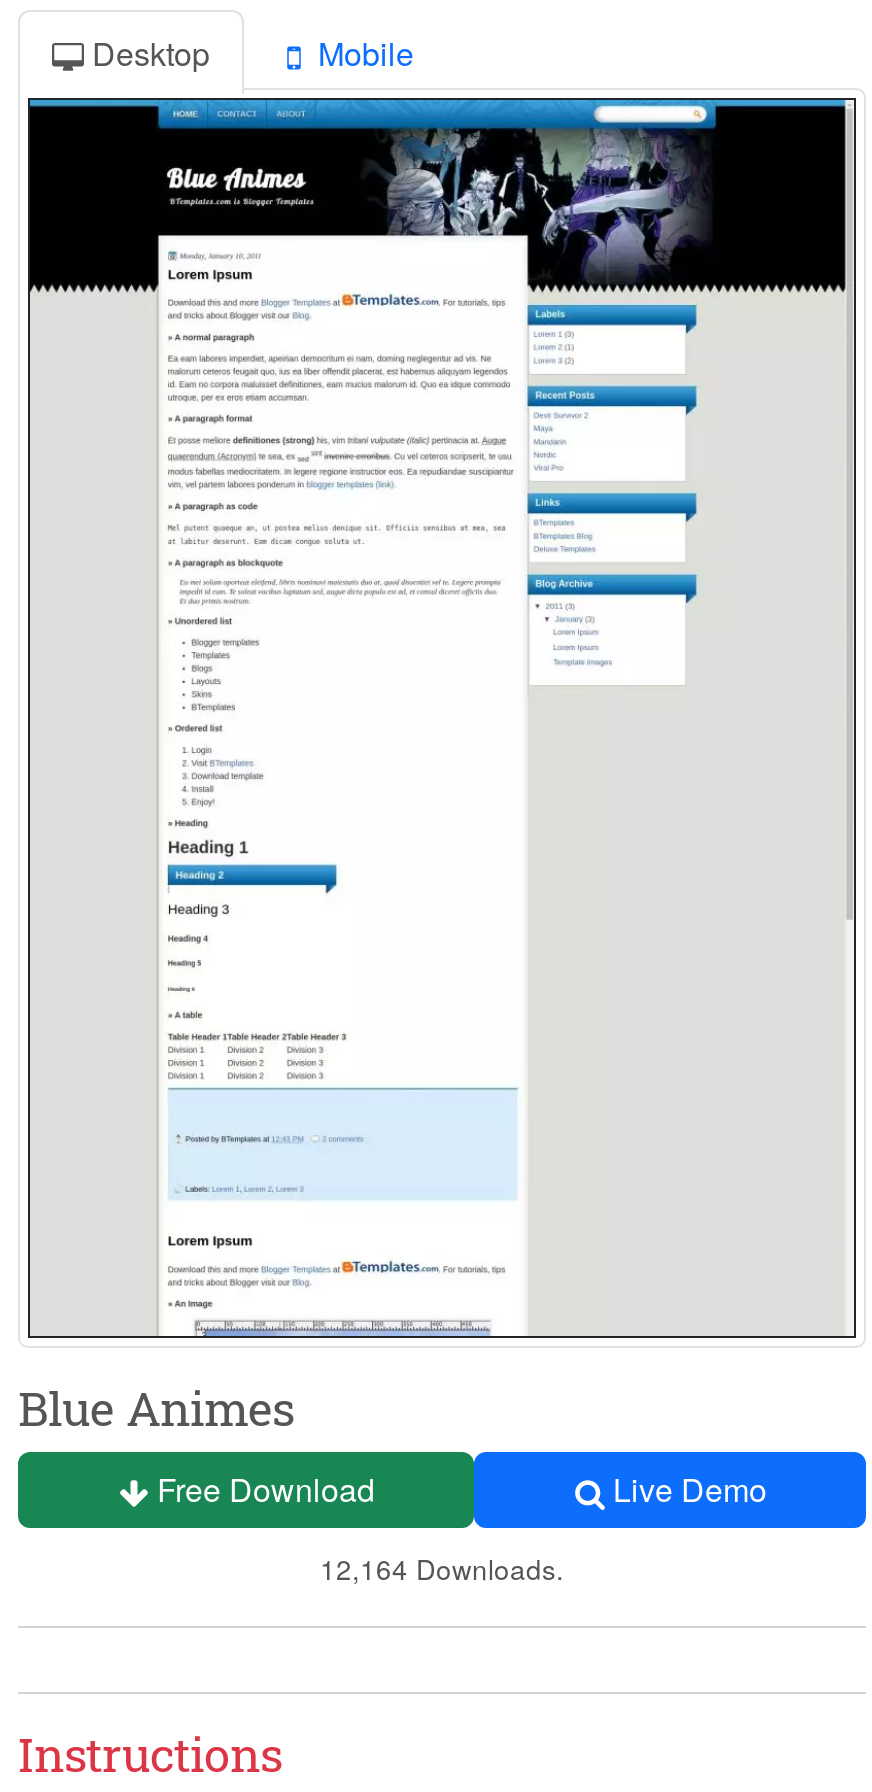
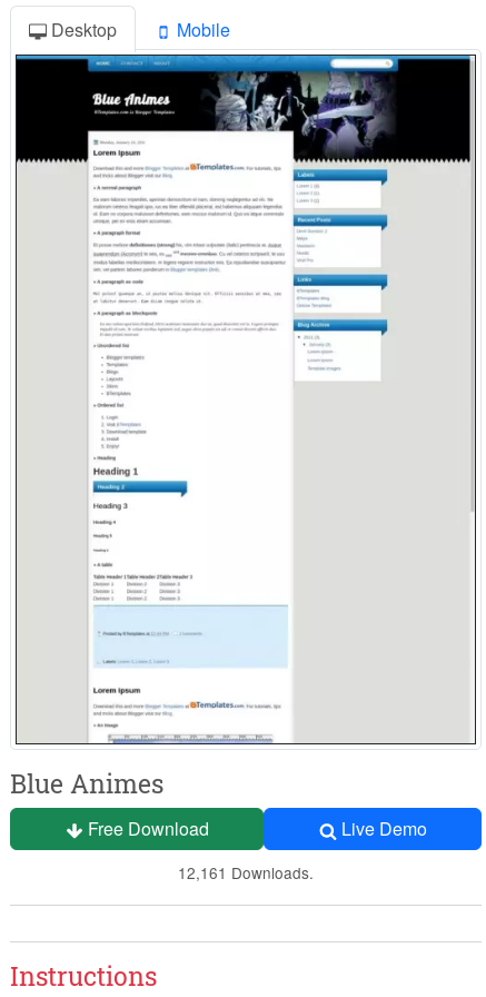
[320,1548,564,1588] 12,164 Downloads. -> [178,861,314,884] 12,161 Downloads.

